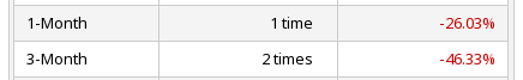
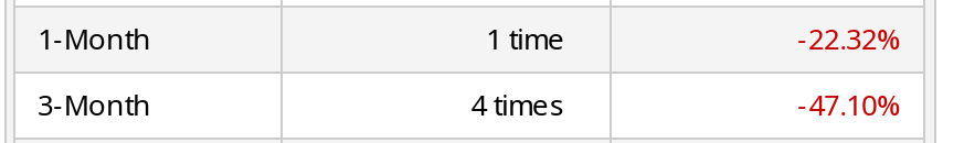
[439,12,496,33] -26.03% -> [797,18,901,58] -22.32%
[262,48,313,69] 2 times -> [471,84,566,124] 4 times
[439,48,496,69] -46.33% -> [797,84,901,124] -47.10%

